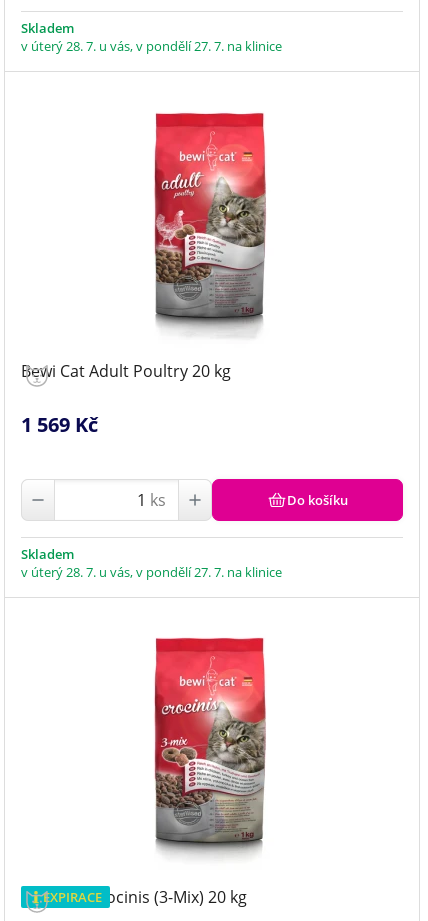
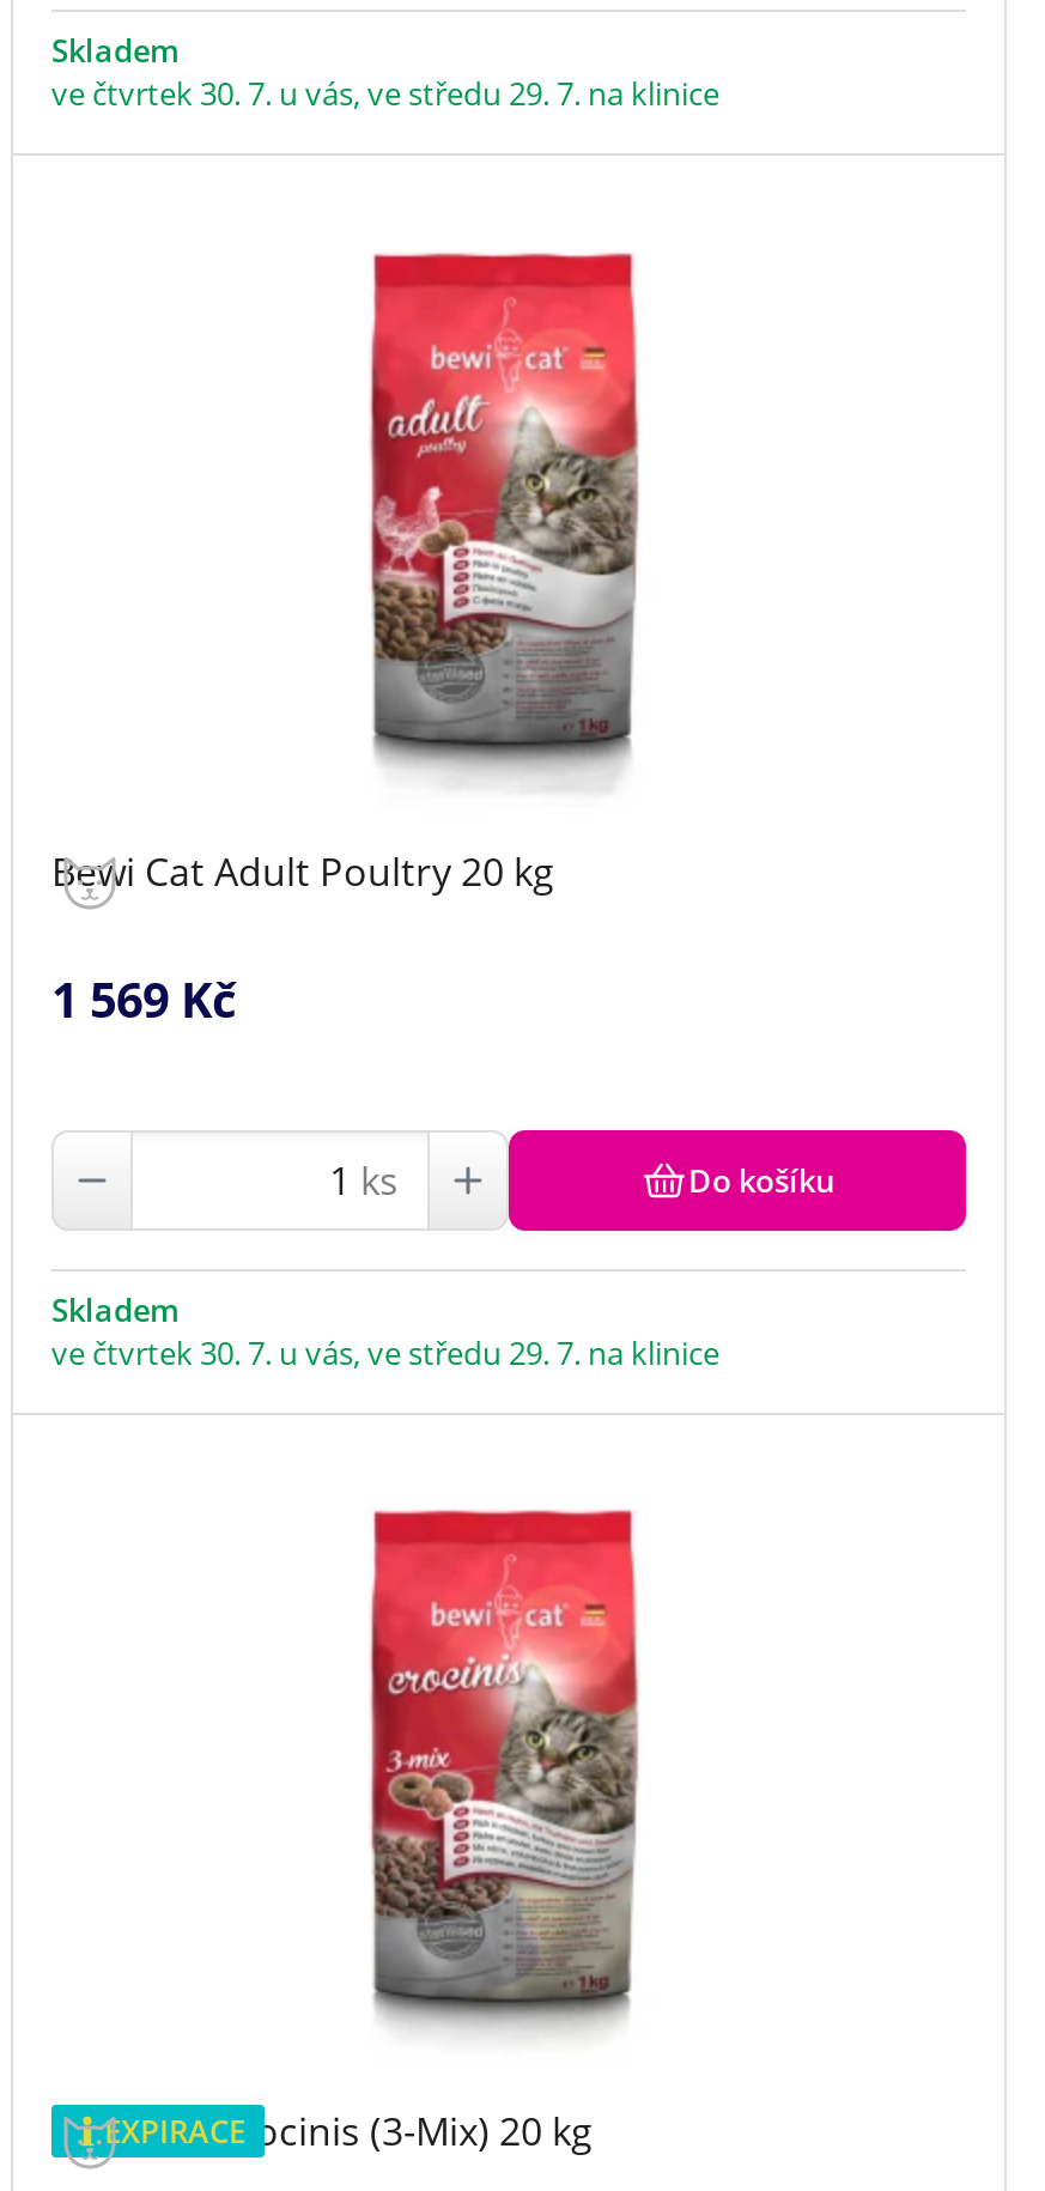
[21,36,282,54] v úterý 28. 7. u vás, v pondělí 27. 7. na klinice -> [51,71,719,114] ve čtvrtek 30. 7. u vás, ve středu 29. 7. na klinice
[21,562,282,580] v úterý 28. 7. u vás, v pondělí 27. 7. na klinice -> [51,1330,719,1373] ve čtvrtek 30. 7. u vás, ve středu 29. 7. na klinice

